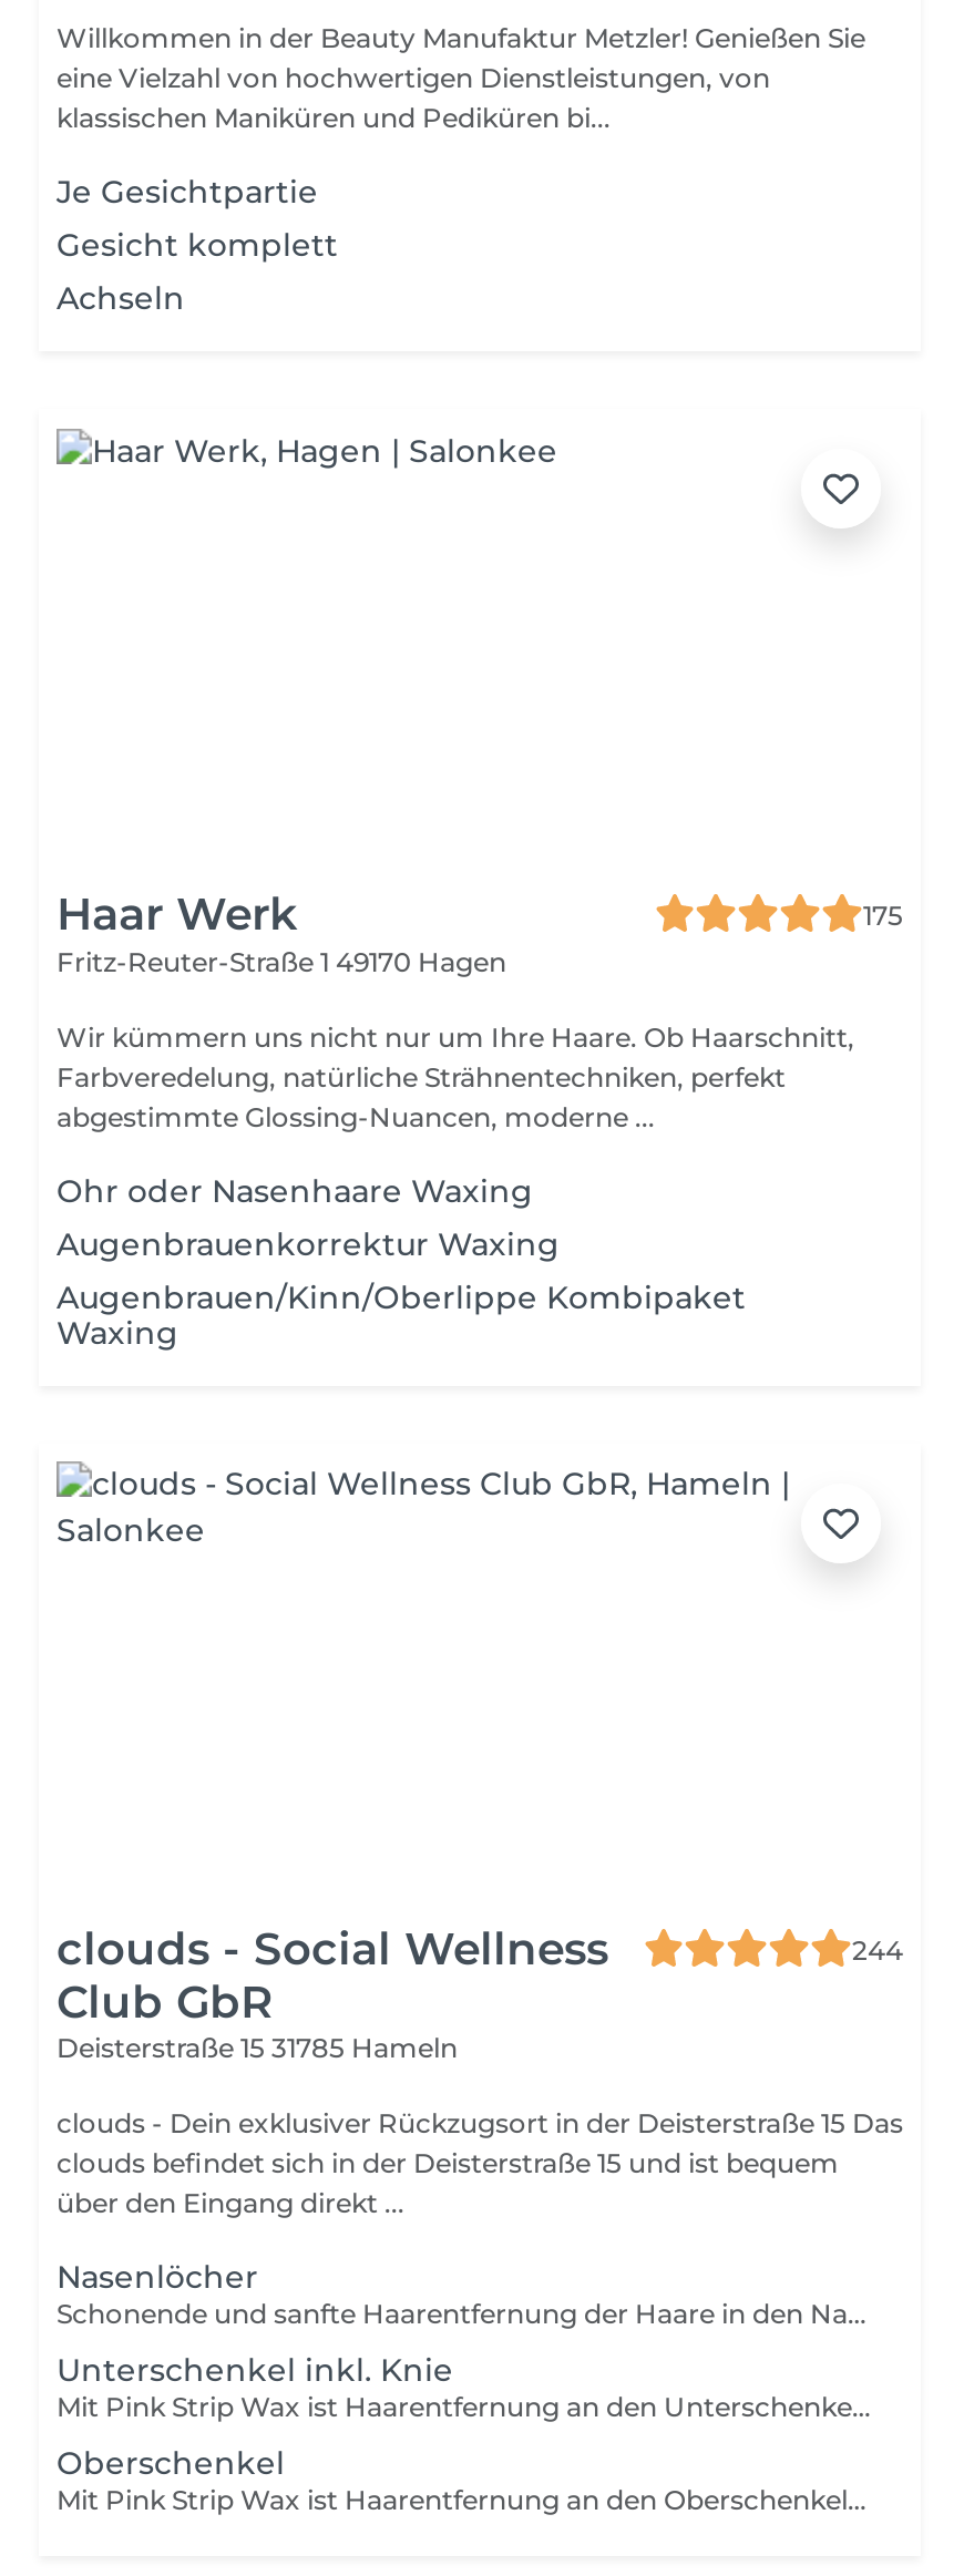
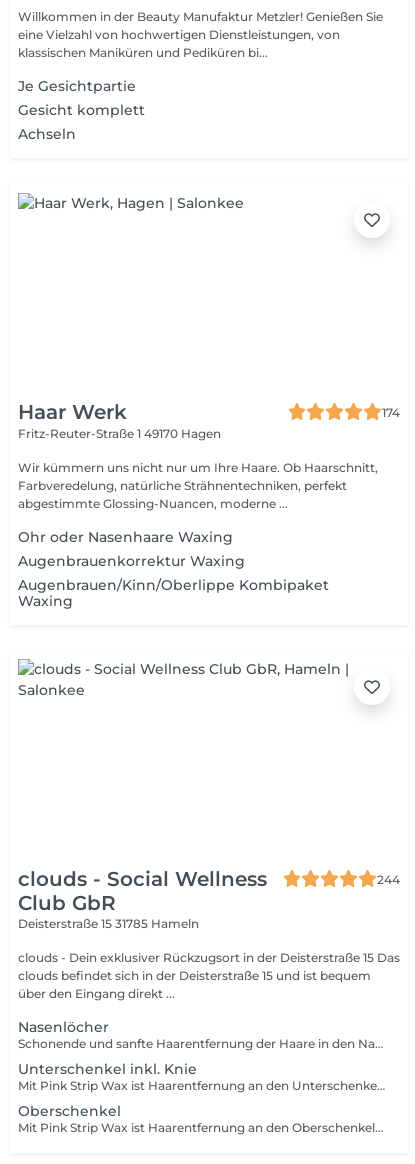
[863,899,903,932] 175 -> [382,405,400,420] 174

